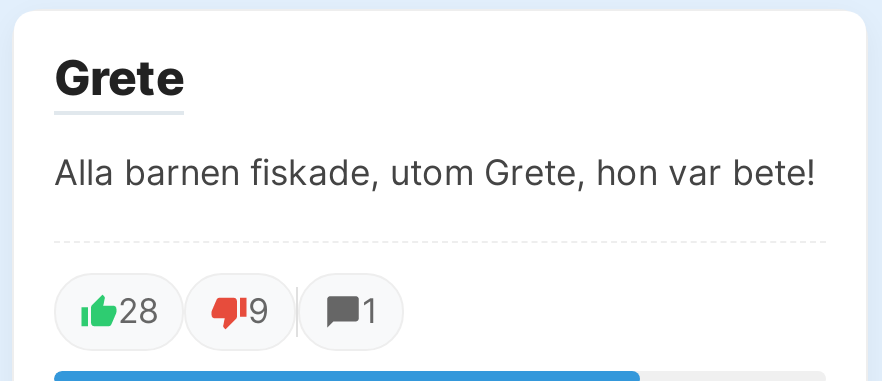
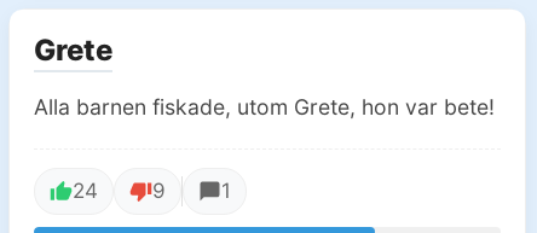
[118,291,158,331] 28 -> [73,179,98,203] 24

